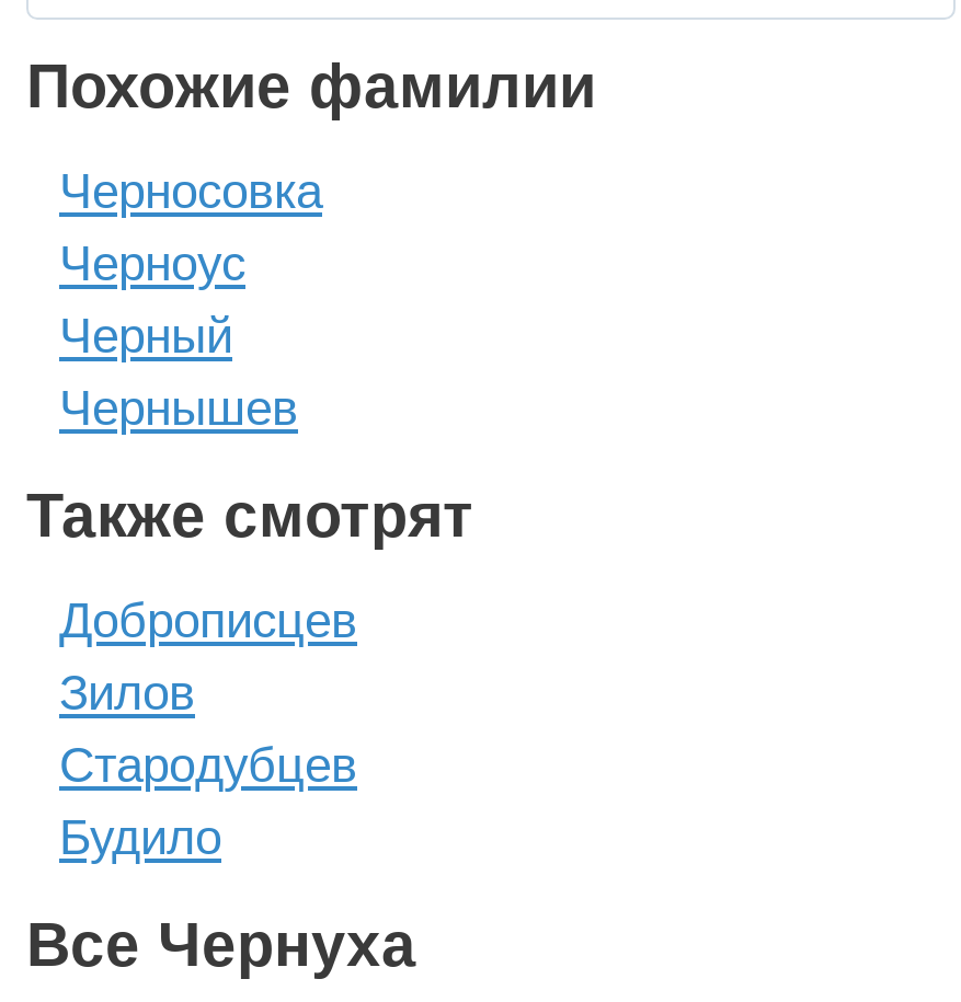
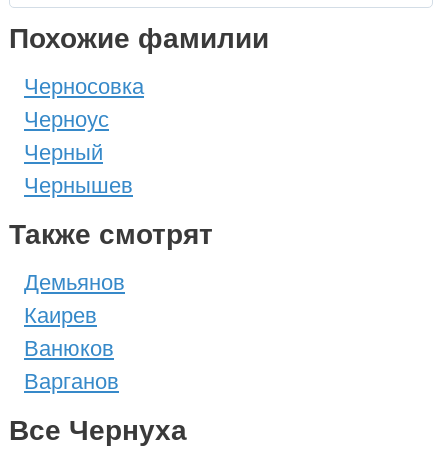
[59,594,357,866] Доброписцев | Зилов | Стародубцев | Будило -> [24,270,125,394] Демьянов | Каирев | Ванюков | Варганов

